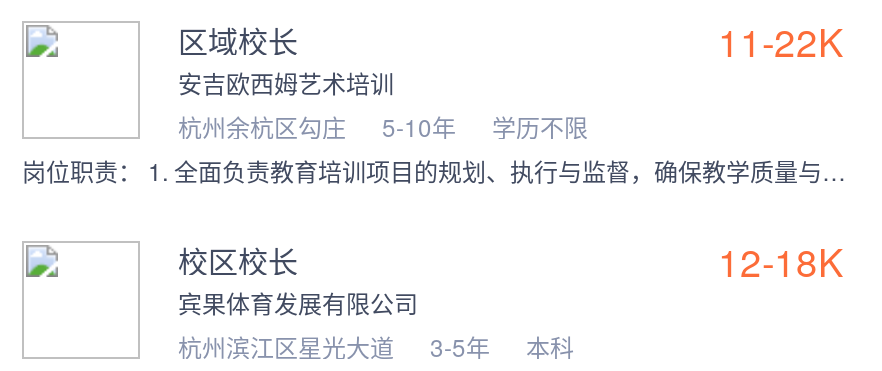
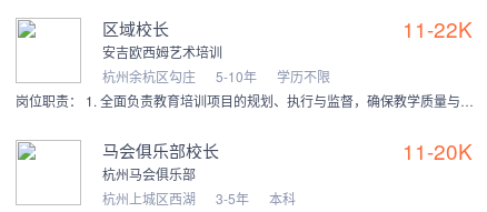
[178,233,844,363] 校区校长 | 12-18K | 宾果体育发展有限公司 | 杭州滨江区星光大道 -> [102,135,473,208] 马会俱乐部校长 | 11-20K | 杭州马会俱乐部 | 杭州上城区西湖

